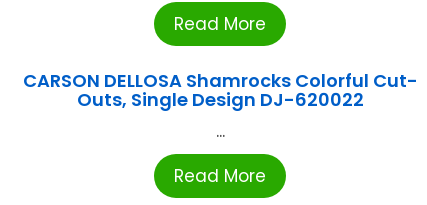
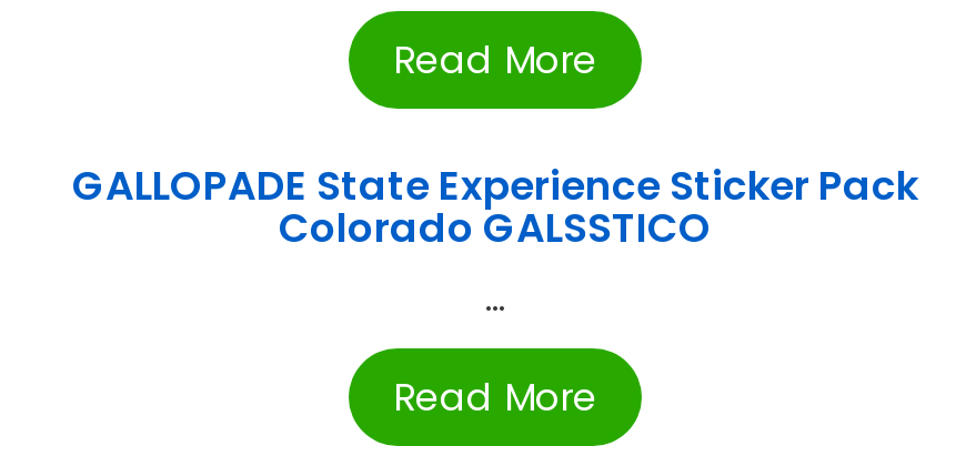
[22,68,417,112] CARSON DELLOSA Shamrocks Colorful Cut- | Outs, Single Design DJ-620022 -> [72,159,918,256] GALLOPADE State Experience Sticker Pack | Colorado GALSSTICO

